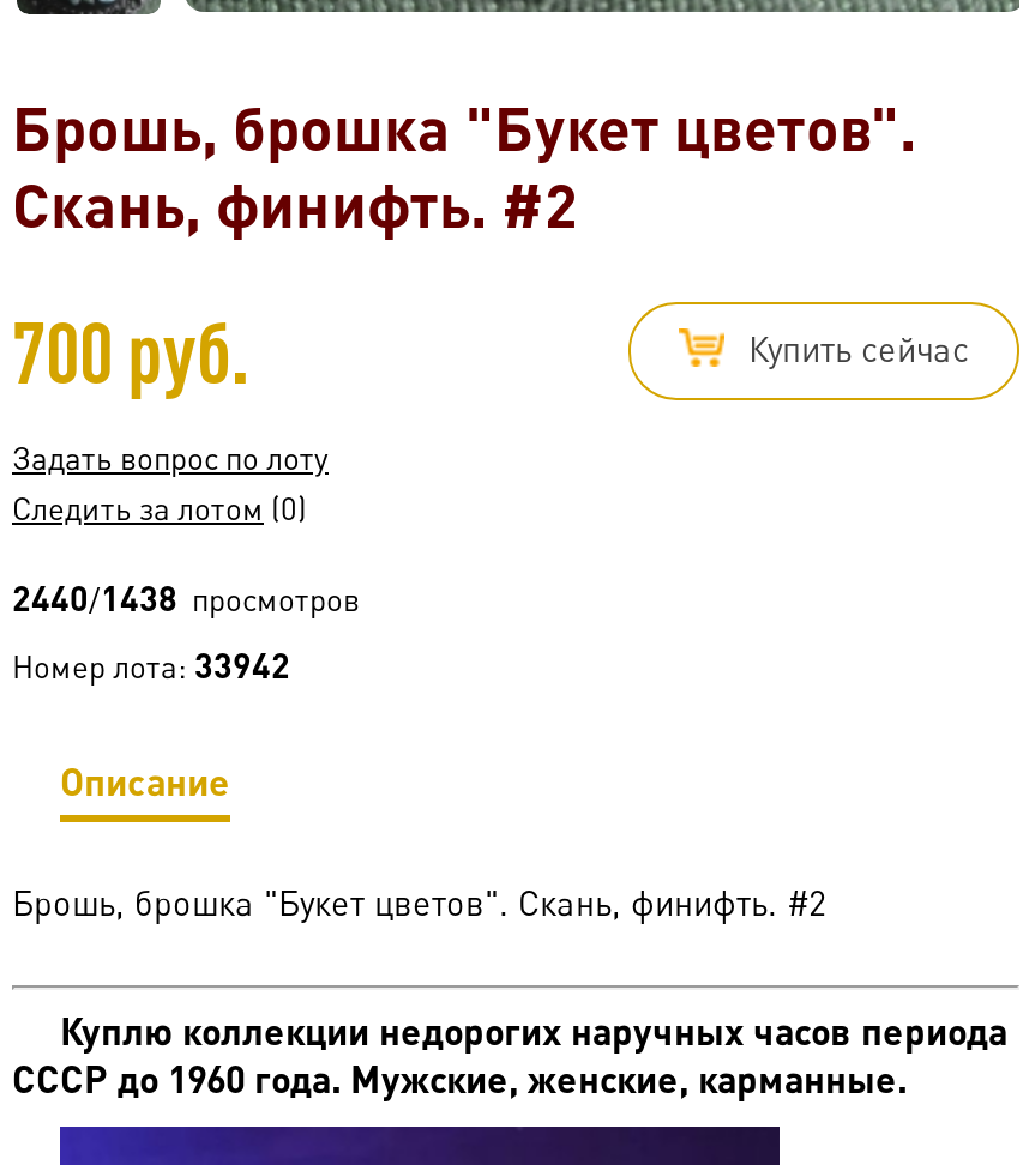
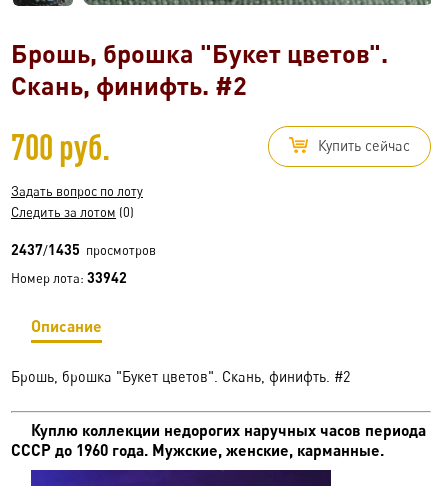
[12,575,360,618] 2440/1438 просмотров -> [11,240,156,258] 2437/1435 просмотров

